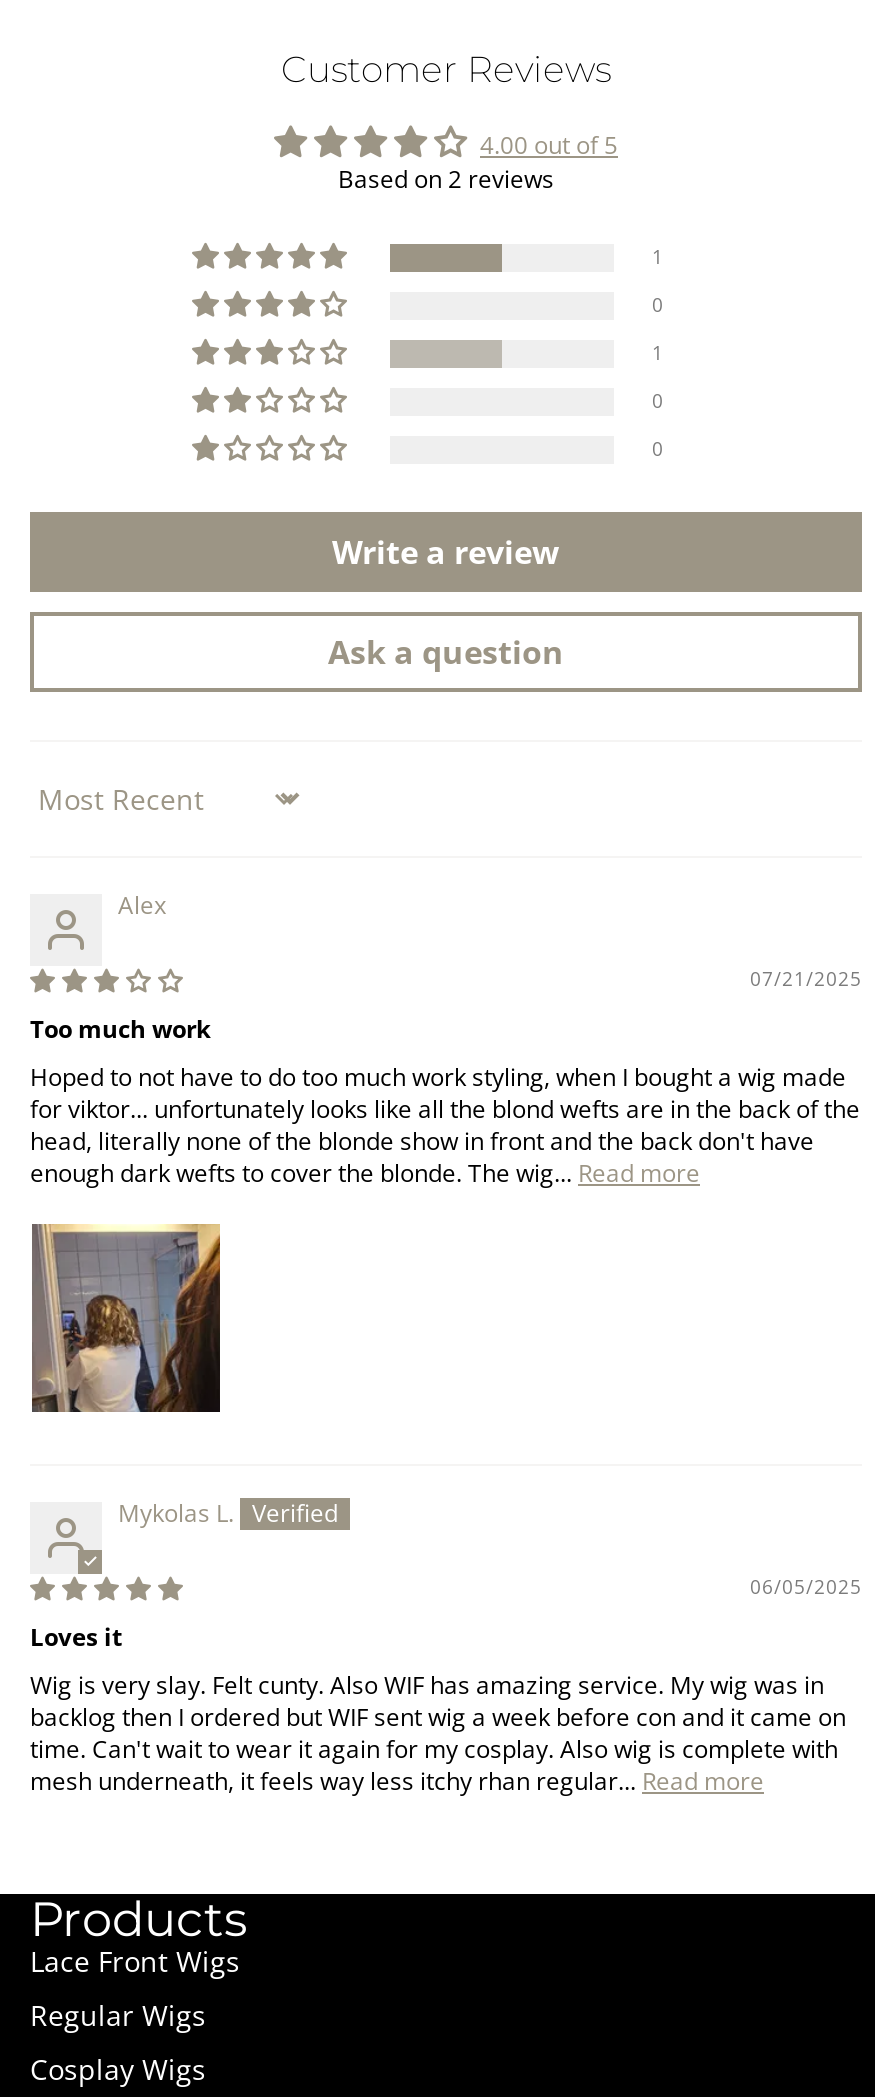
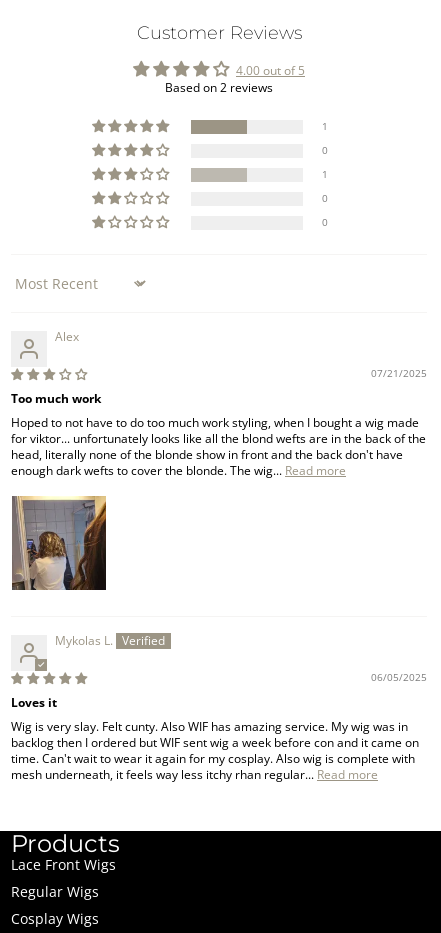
[328,529,564,673] Write a review | Ask a question -> none

